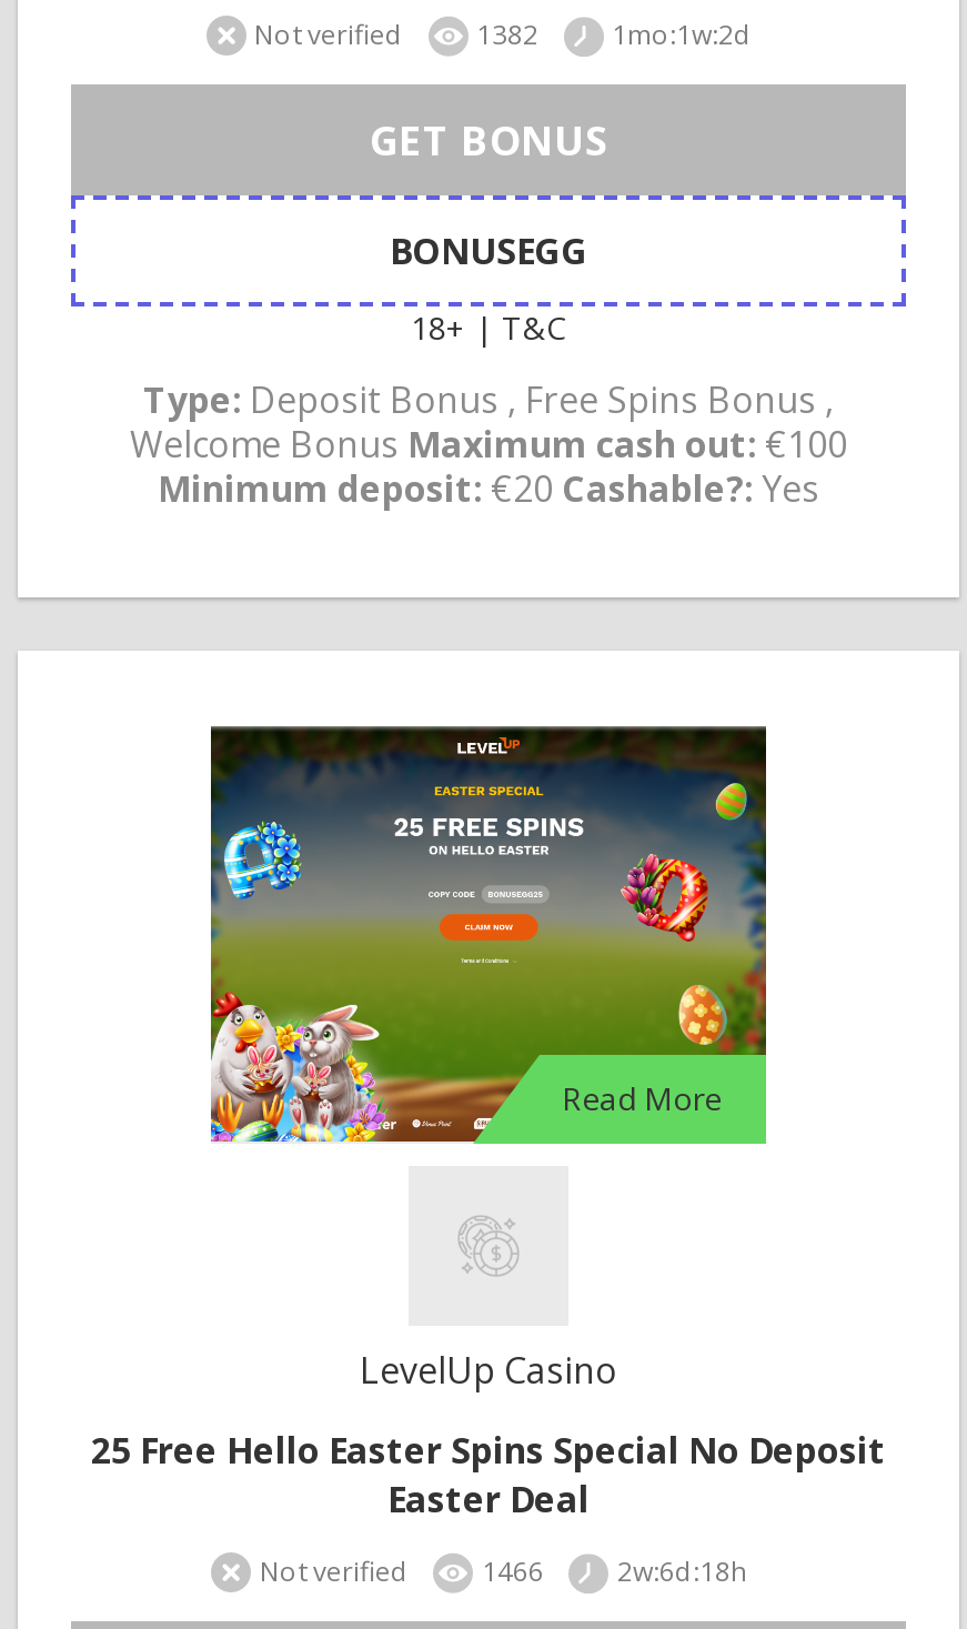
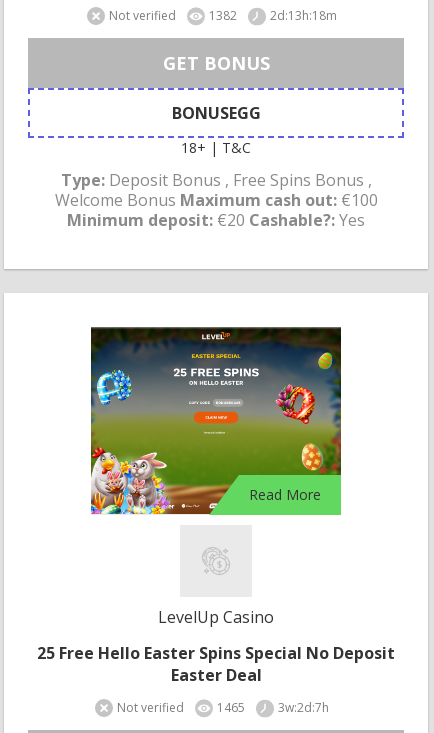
[254,15,752,53] Not verified 1382 1mo:1w:2d -> [108,7,336,24] Not verified 1382 2d:13h:18m
[482,1552,746,1589] 1466 | 2w:6d:18h -> [216,699,328,716] 1465 | 3w:2d:7h

